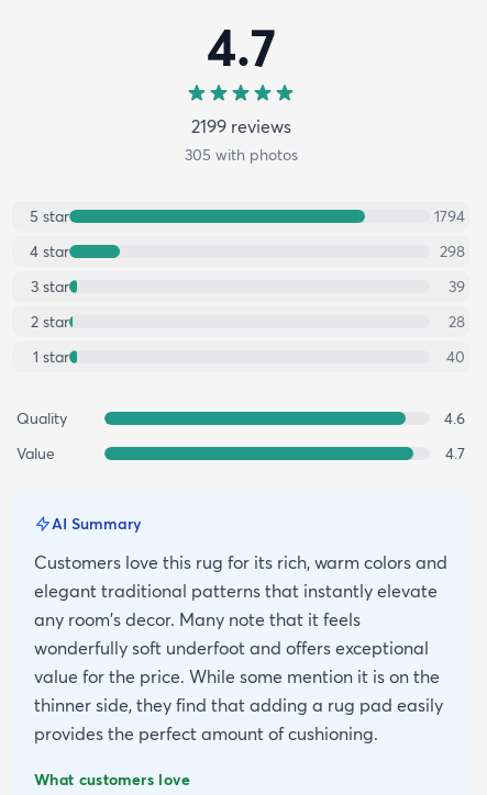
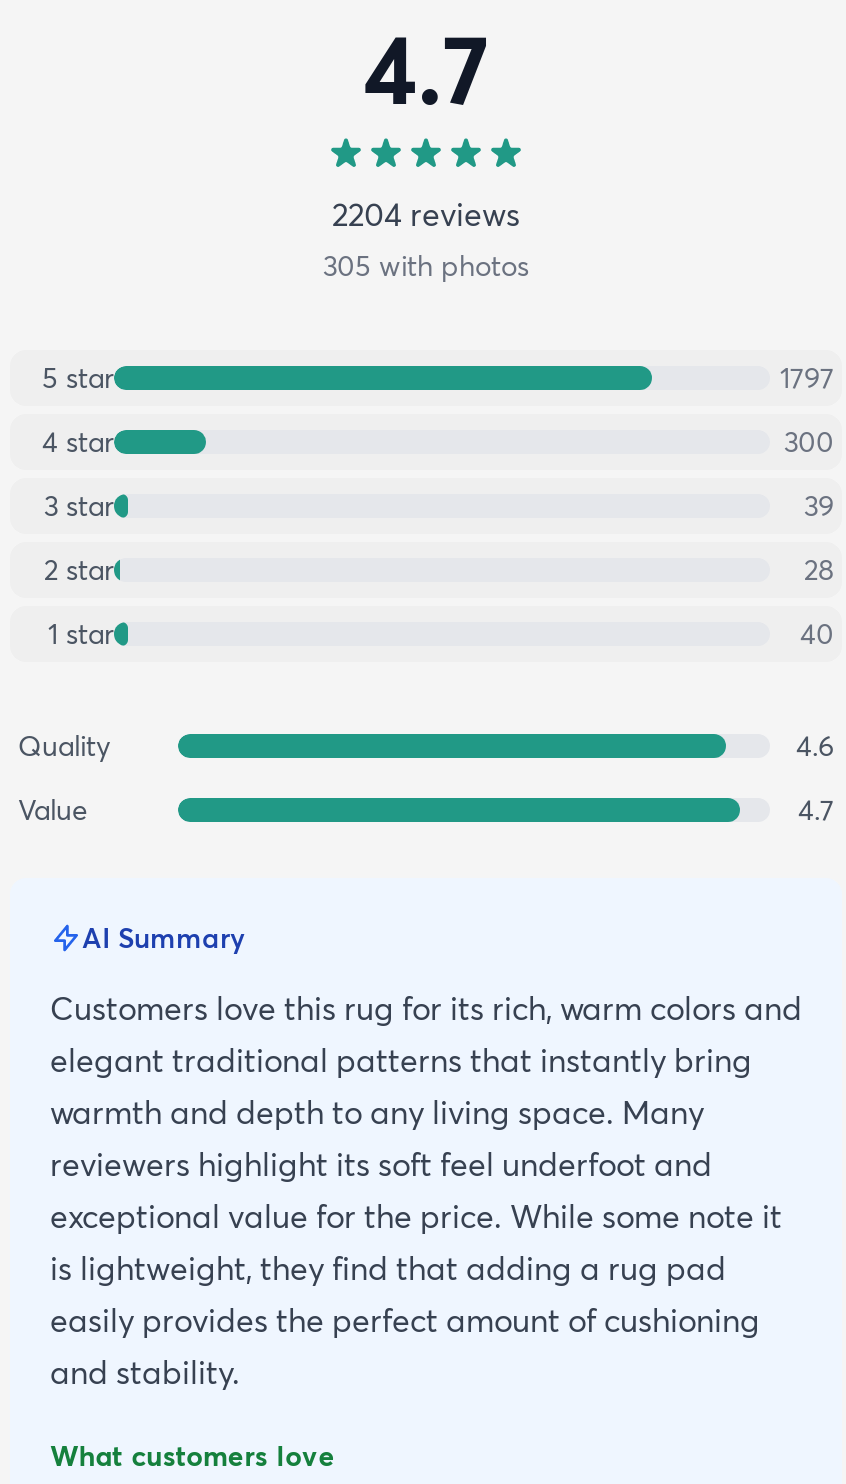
[191,115,291,137] 2199 reviews -> [332,195,520,235] 2204 reviews
[434,206,465,226] 1794 -> [780,361,834,397] 1797
[440,241,465,261] 298 -> [784,425,834,461] 300
[34,580,443,744] elegant traditional patterns that instantly elevate | any room's decor. Many note that it feels | wonderfully soft underfoot and offers exceptional | value for the price. While some mention it is on the | thinner side, they find that adding a rug pad easily | provides the perfect amount of cushioning. -> [50,1041,782,1393] elegant traditional patterns that instantly bring | warmth and depth to any living space. Many | reviewers highlight its soft feel underfoot and | exceptional value for the price. While some note it | is lightweight, they find that adding a rug pad | easily provides the perfect amount of cushioning | and stability.

